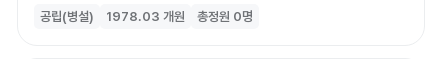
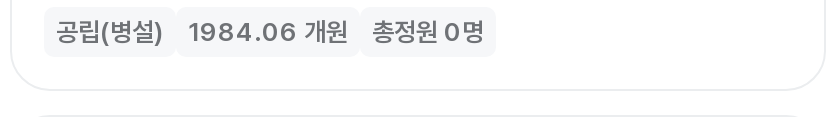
[40,9,253,24] 공립(병설) 1978.03 개원 총정원 0명 -> [56,17,484,47] 공립(병설) 1984.06 개원 총정원 0명

